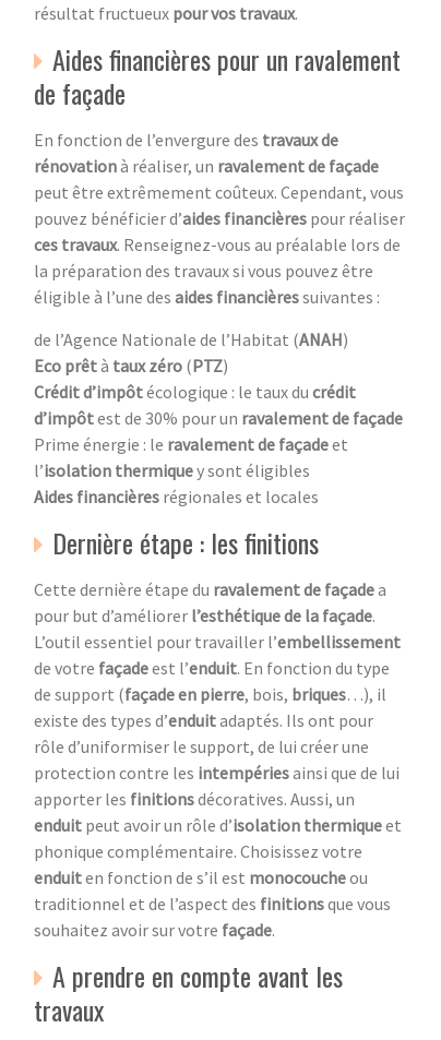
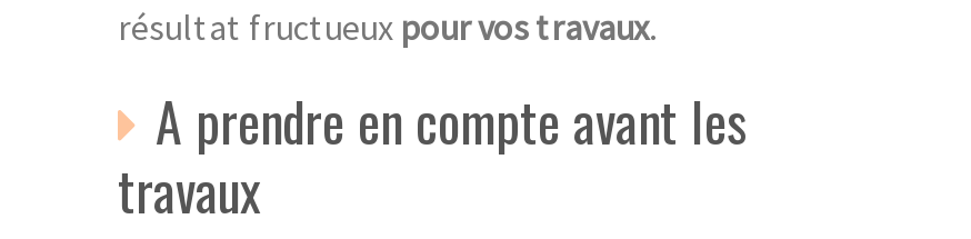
[34,39,405,941] Aides financières pour un ravalement | de façade | En fonction de l’envergure des travaux de | rénovation à réaliser, un ravalement de façade | peut être extrêmement coûteux. Cependant, vous | pouvez bénéficier d’aides financières pour réaliser | ces travaux. Renseignez-vous au préalable lors de | la préparation des travaux si vous pouvez être | éligible à l’une des aides financièressuivantes : | de l’Agence Nationale de l’Habitat (ANAH) | Eco prêt à taux zéro (PTZ) | Crédit d’impôt écologique : le taux du crédit | d’impôt est de 30% pour un ravalement de façade | Prime énergie : le ravalement de façade et | l’isolation thermiquey sont éligibles | Aides financières régionales et locales | Dernière étape : les finitions | Cette dernière étape du ravalement de façade a | pour but d’améliorer l’esthétique de la façade. | L’outil essentiel pour travailler l’embellissement | de votre façade est l’enduit. En fonction du type | de support (façade en pierre, bois, briques …), il | existe des types d’enduit adaptés. Ils ont pour | rôle d’uniformiser le support, de lui créer une | protection contre les intempéries ainsi que de lui | apporter les finitions décoratives. Aussi, un | enduit peut avoir un rôle d’isolation thermique et | phonique complémentaire. Choisissez votre | enduit en fonction de s’il est monocouche ou | traditionnel et de l’aspect des finitions que vous | souhaitez avoir sur votre façade. -> none

